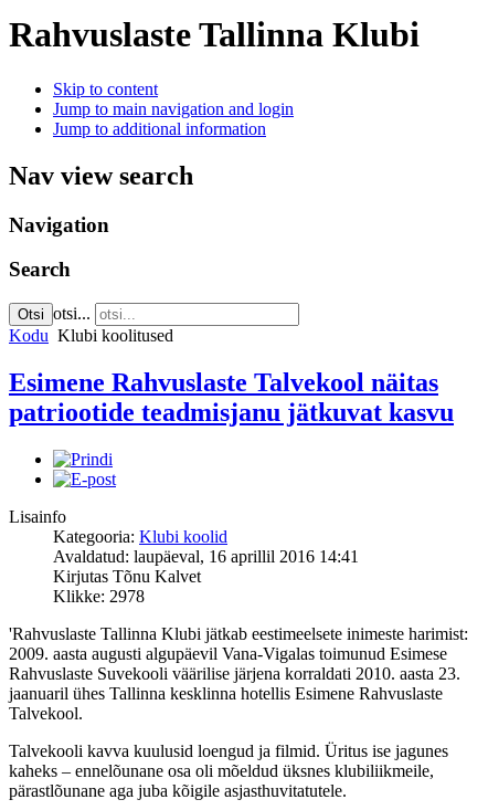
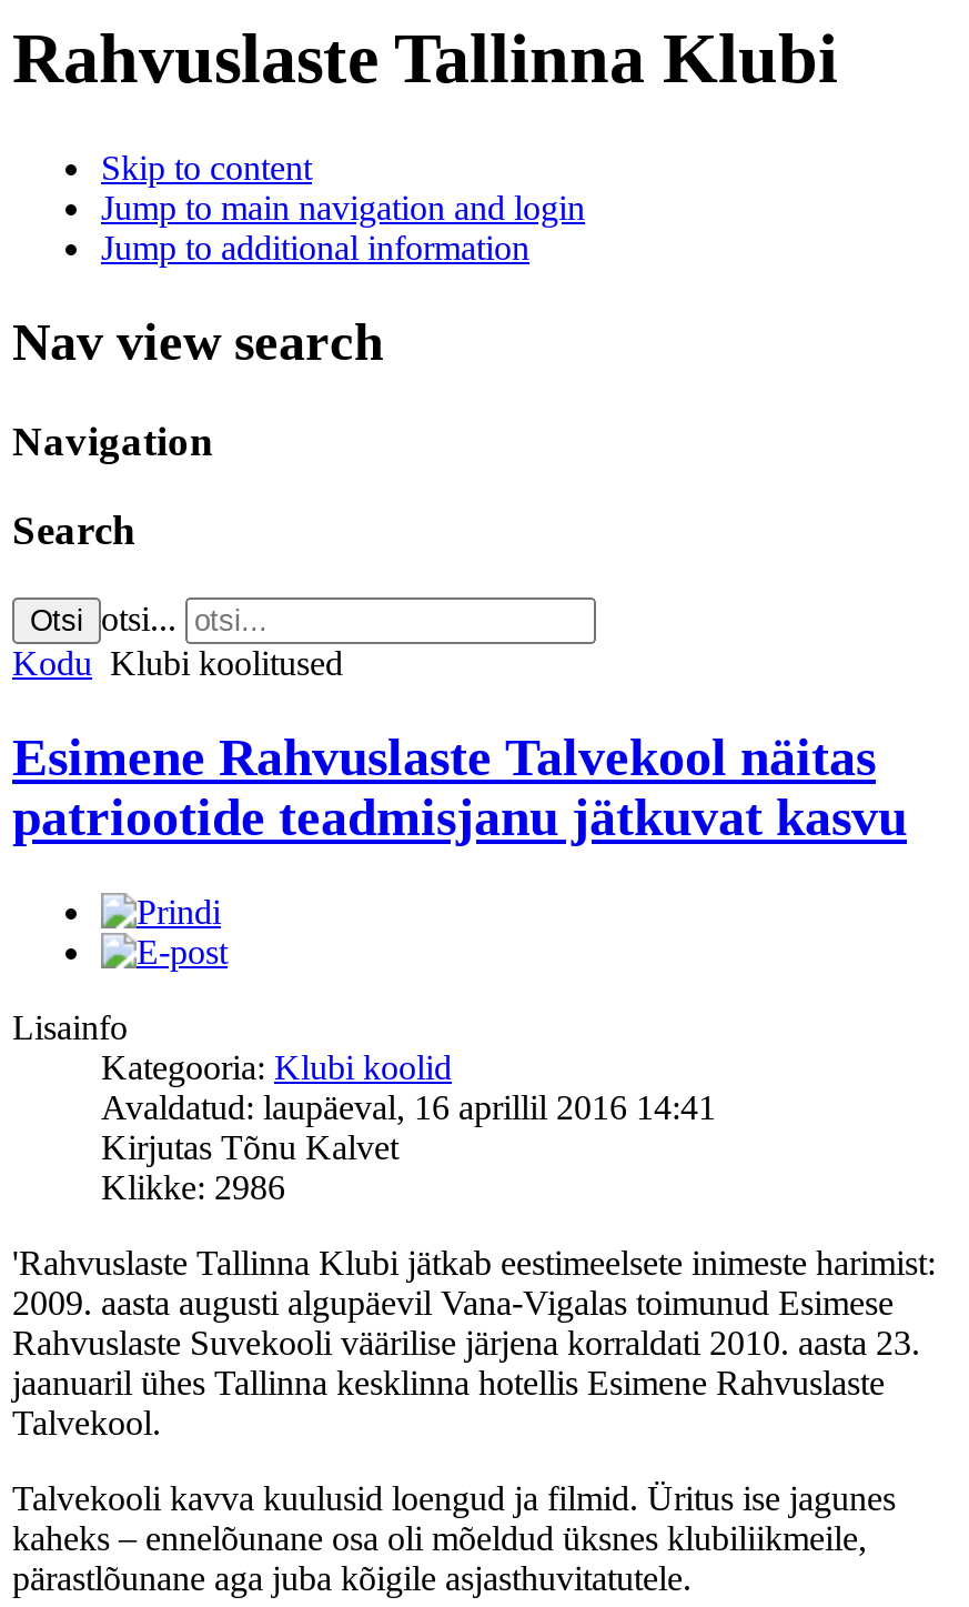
[53,587,145,605] Klikke: 2978 -> [101,1168,285,1206] Klikke: 2986

